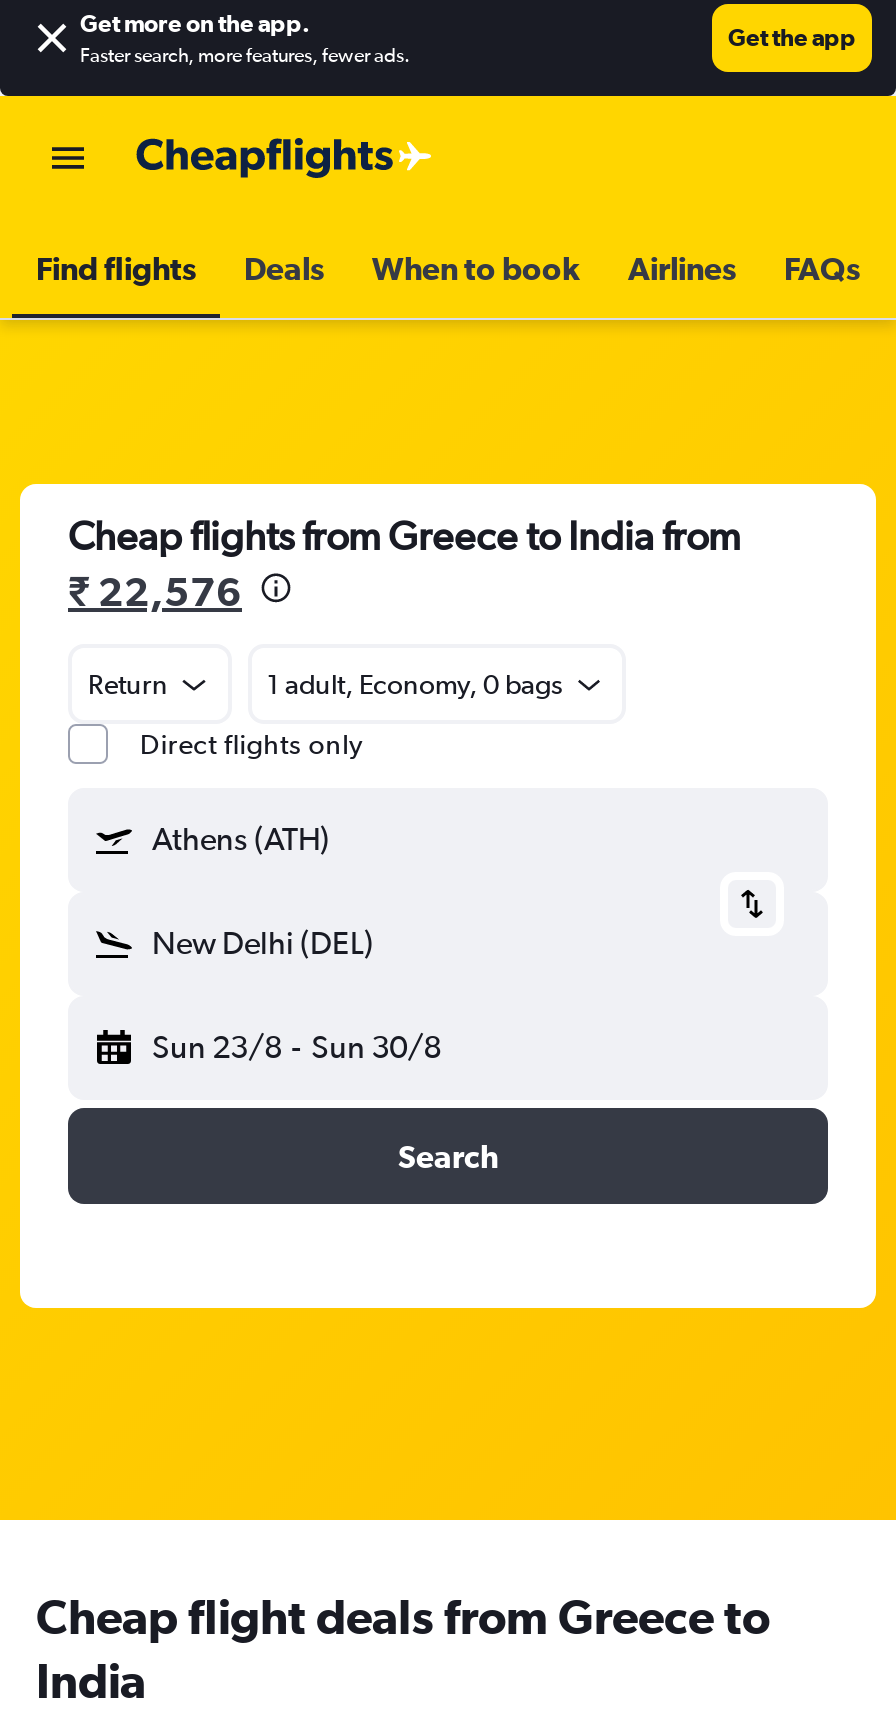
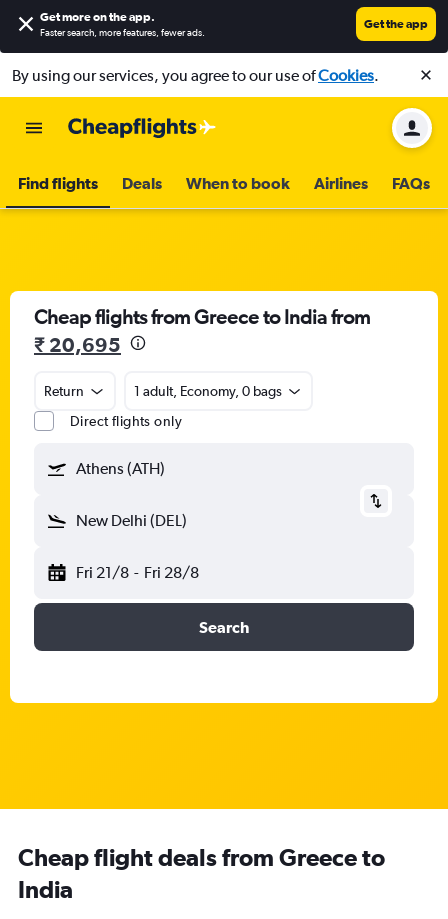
none -> [12,65,379,84] By using our services, you agree to our use ofCookies.
none -> [391,107,433,149] [image]
[68,568,242,614] ₹ 22,576 -> [34,333,121,356] ₹ 20,695
[152,1028,441,1066] Sun 23/8 - Sun 30/8 -> [76,563,199,582] Fri 21/8 - Fri 28/8

